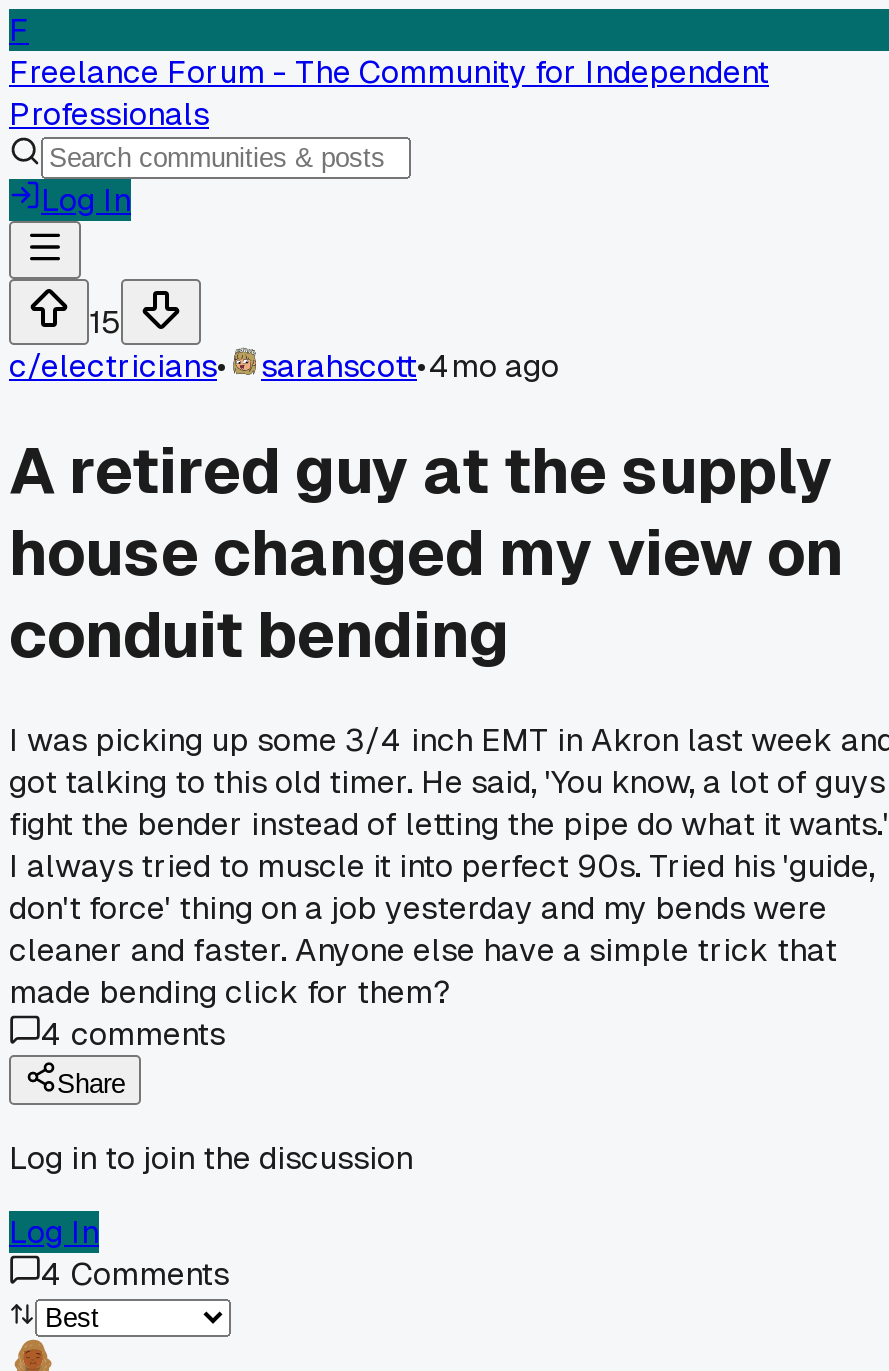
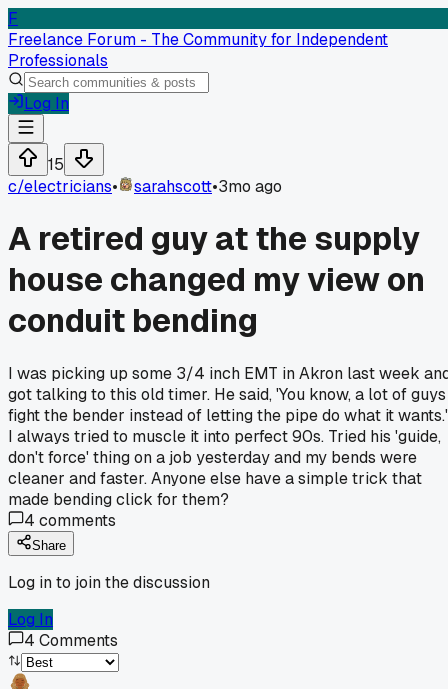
[261,345,559,387] sarahscott•4mo ago -> [134,176,282,197] sarahscott•3mo ago

